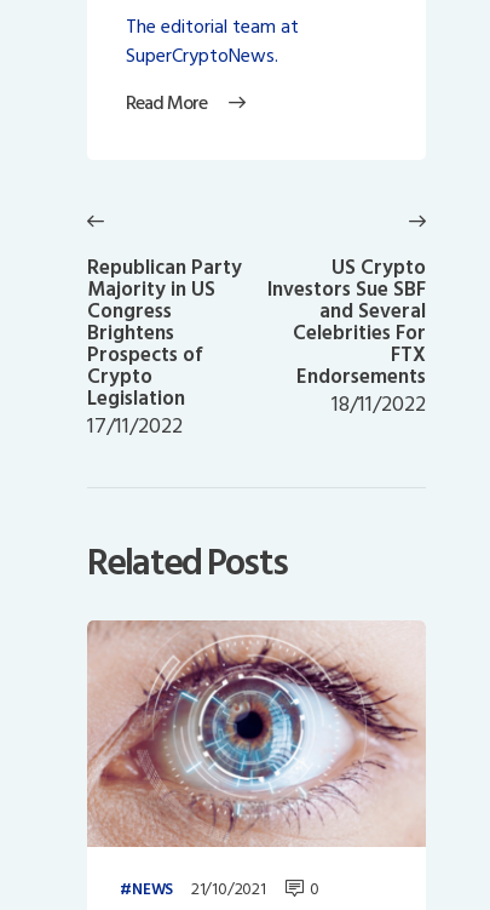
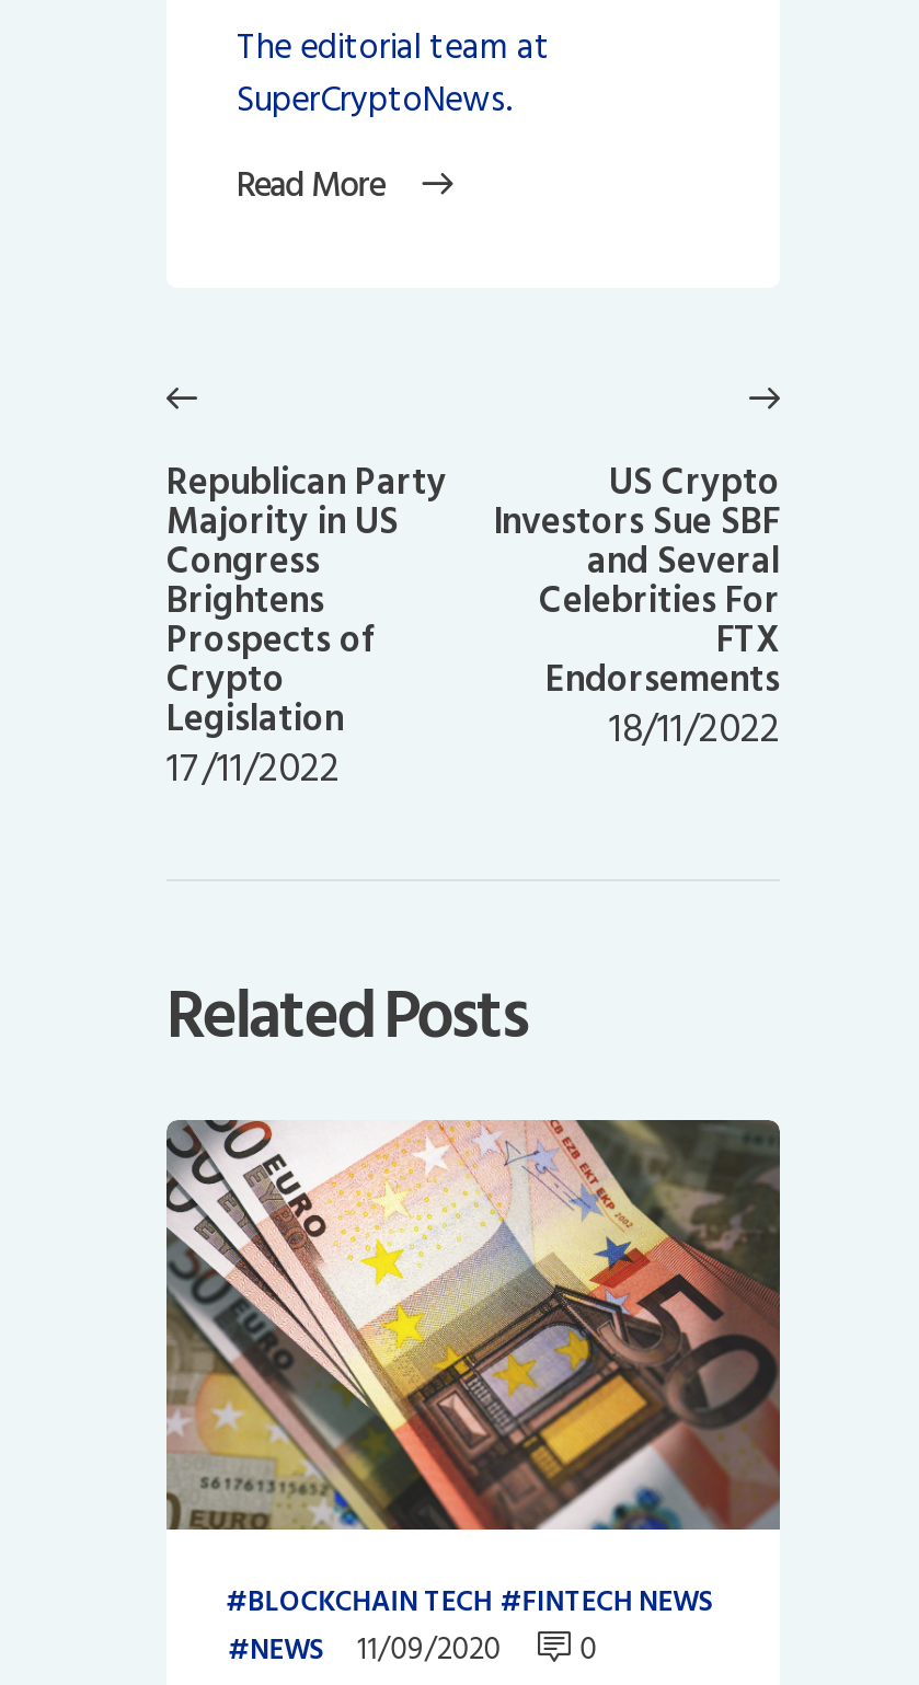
none -> [248,1578,713,1627] BLOCKCHAIN TECH | FINTECH NEWS
[87,619,426,846] [image] -> [164,1118,782,1532] [image]
[132,875,319,903] NEWS 21/10/2021 0 -> [250,1624,597,1675] NEWS 11/09/2020 0

